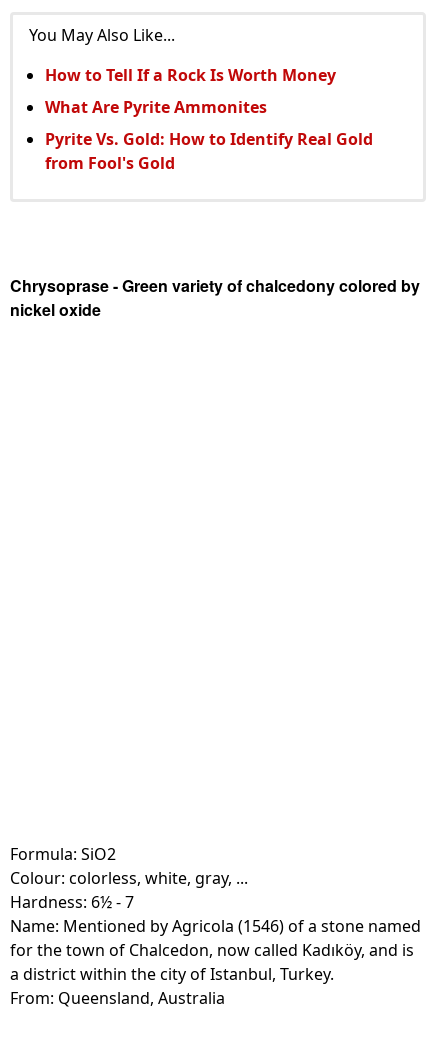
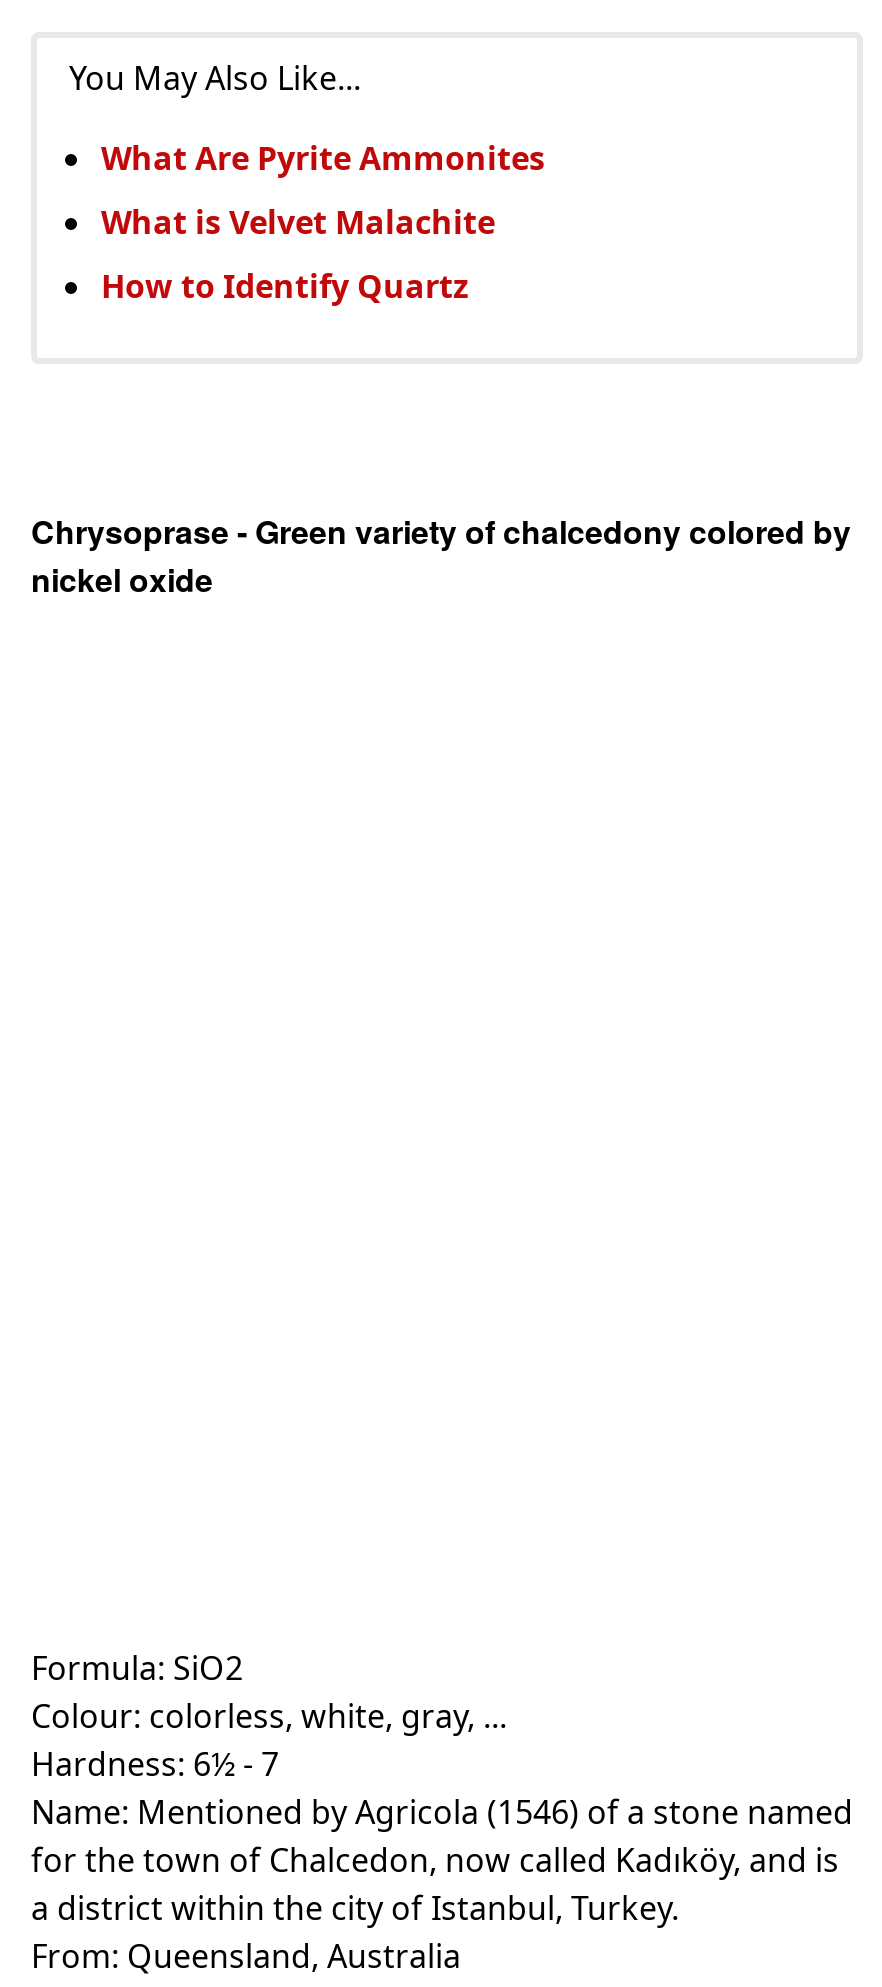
[45,64,336,86] How to Tell If a Rock Is Worth Money -> none
[45,128,373,174] Pyrite Vs. Gold: How to Identify Real Gold | from Fool's Gold -> [101,200,495,308] What is Velvet Malachite | How to Identify Quartz

